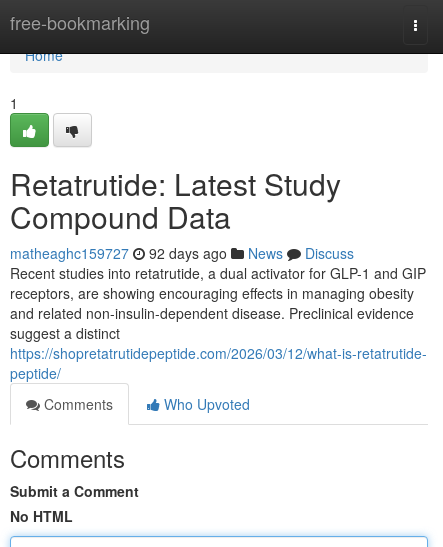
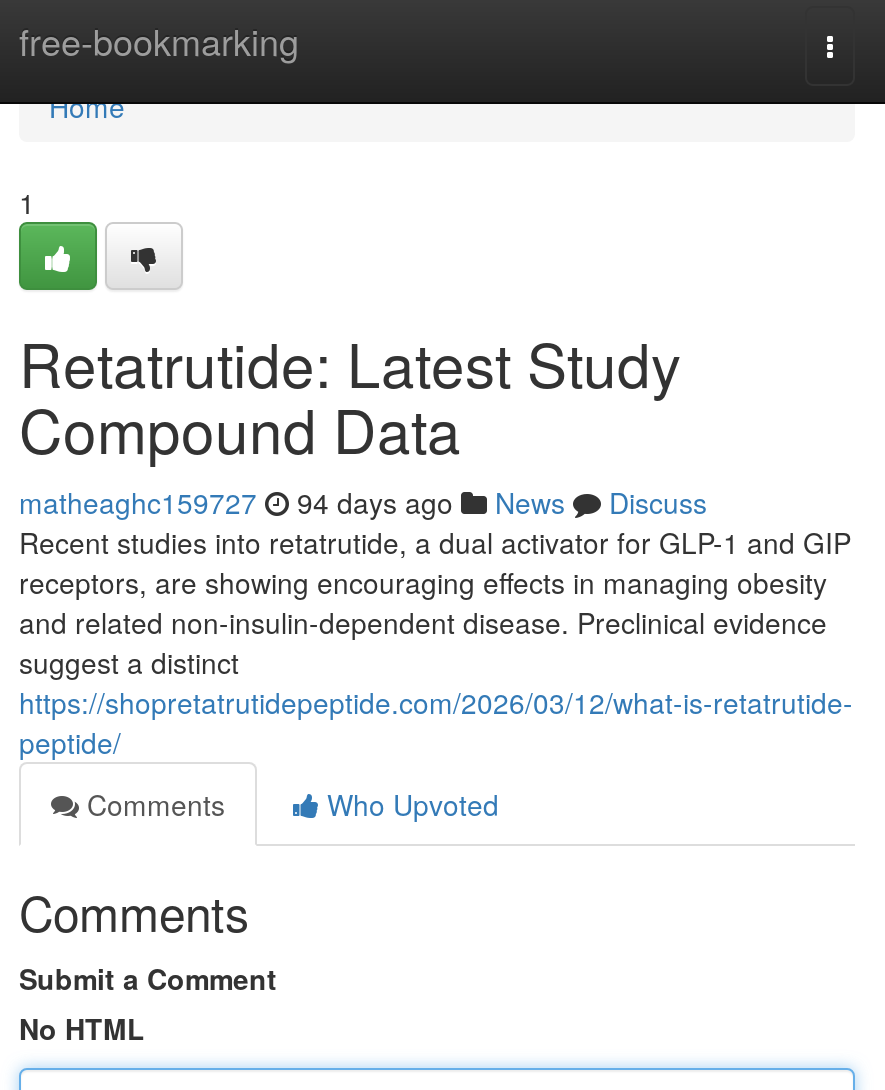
[10,243,354,263] matheaghc159727 92 days ago News Discuss -> [19,482,707,522] matheaghc159727 94 days ago News Discuss

